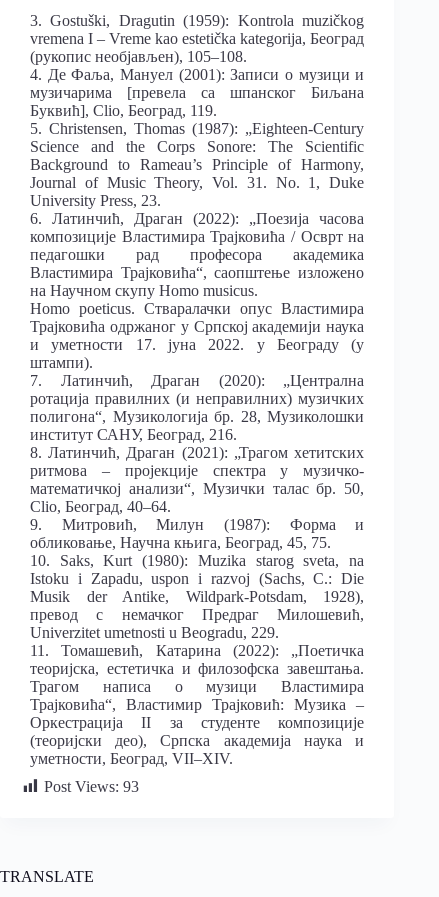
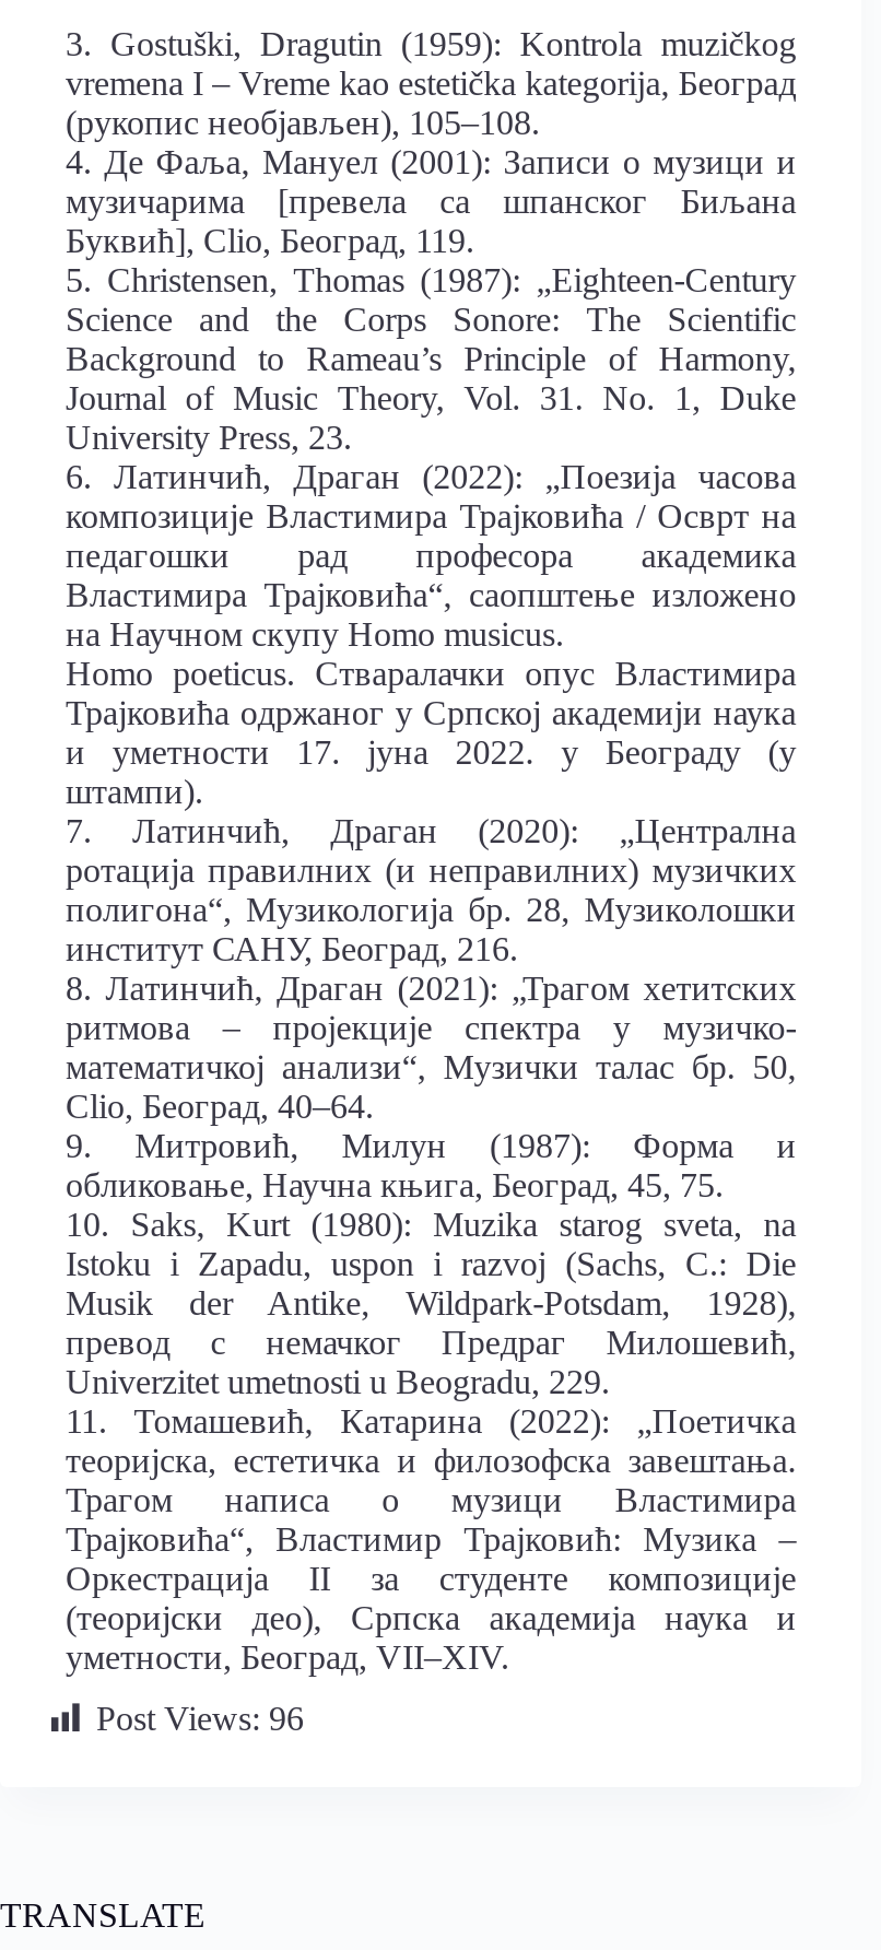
[44,778,139,795] Post Views: 93 -> [96,1700,304,1737] Post Views: 96

